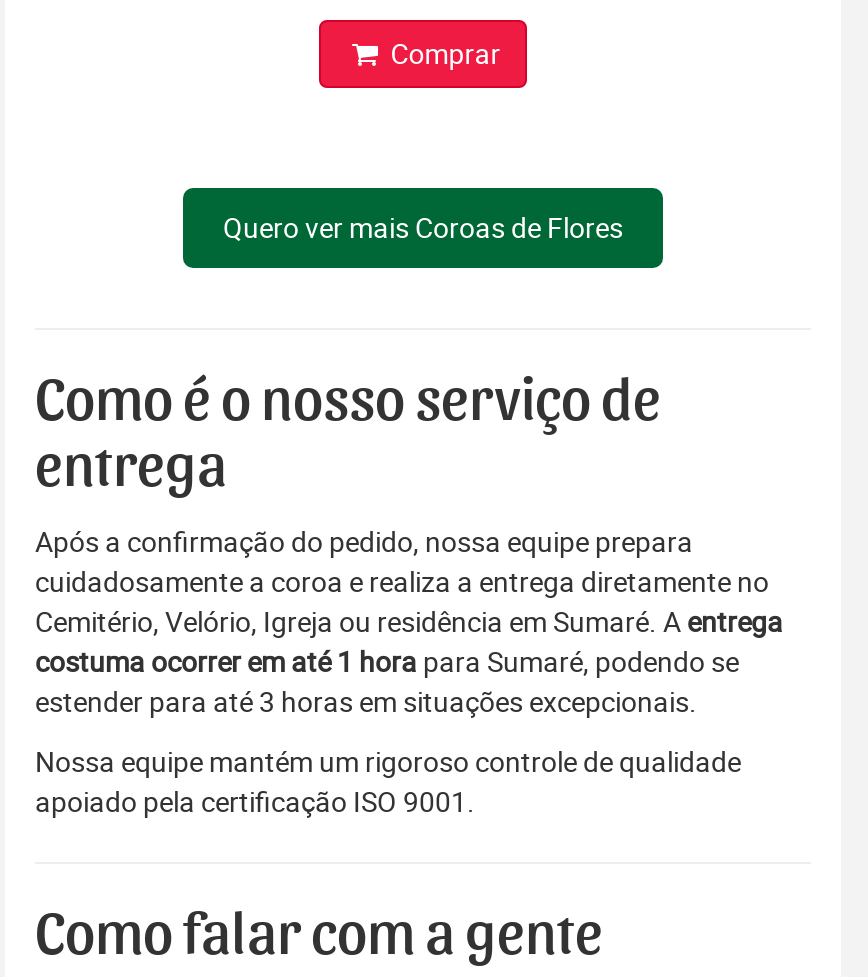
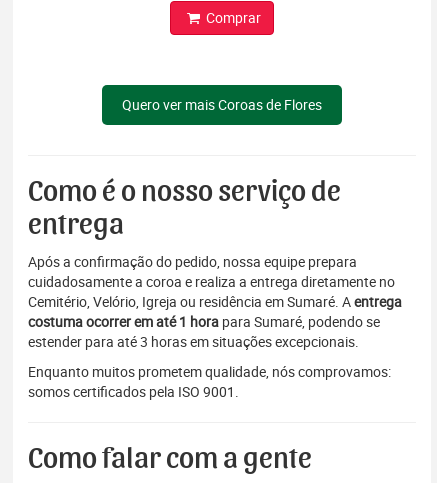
[35,742,741,820] Nossa equipe mantém um rigoroso controle de qualidade | apoiado pela certificação ISO 9001. -> [28,362,391,401] Enquanto muitos prometem qualidade, nós comprovamos: | somos certificados pela ISO 9001.

